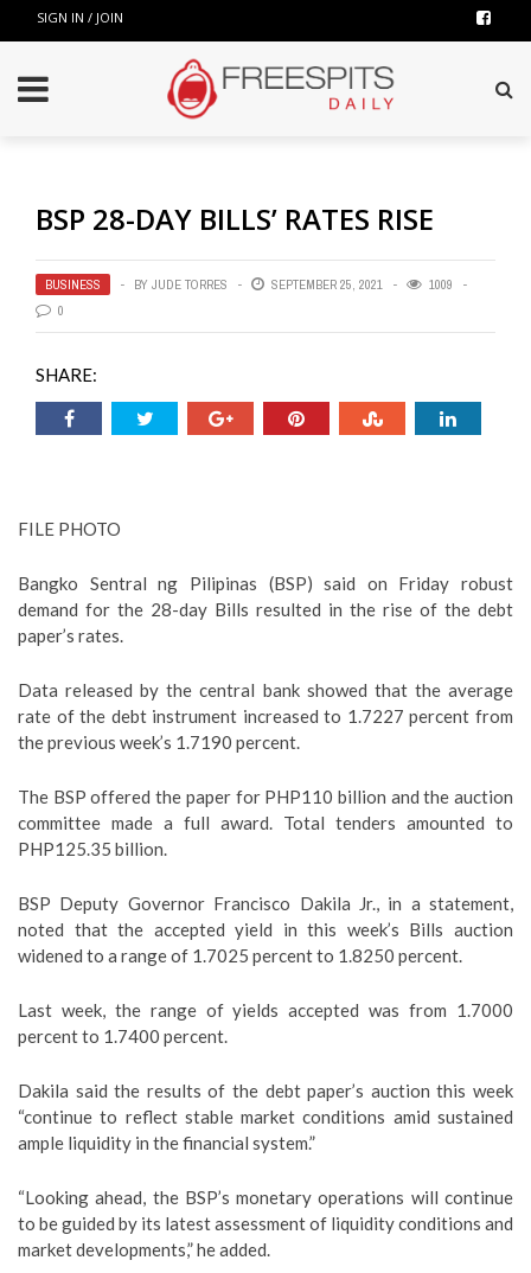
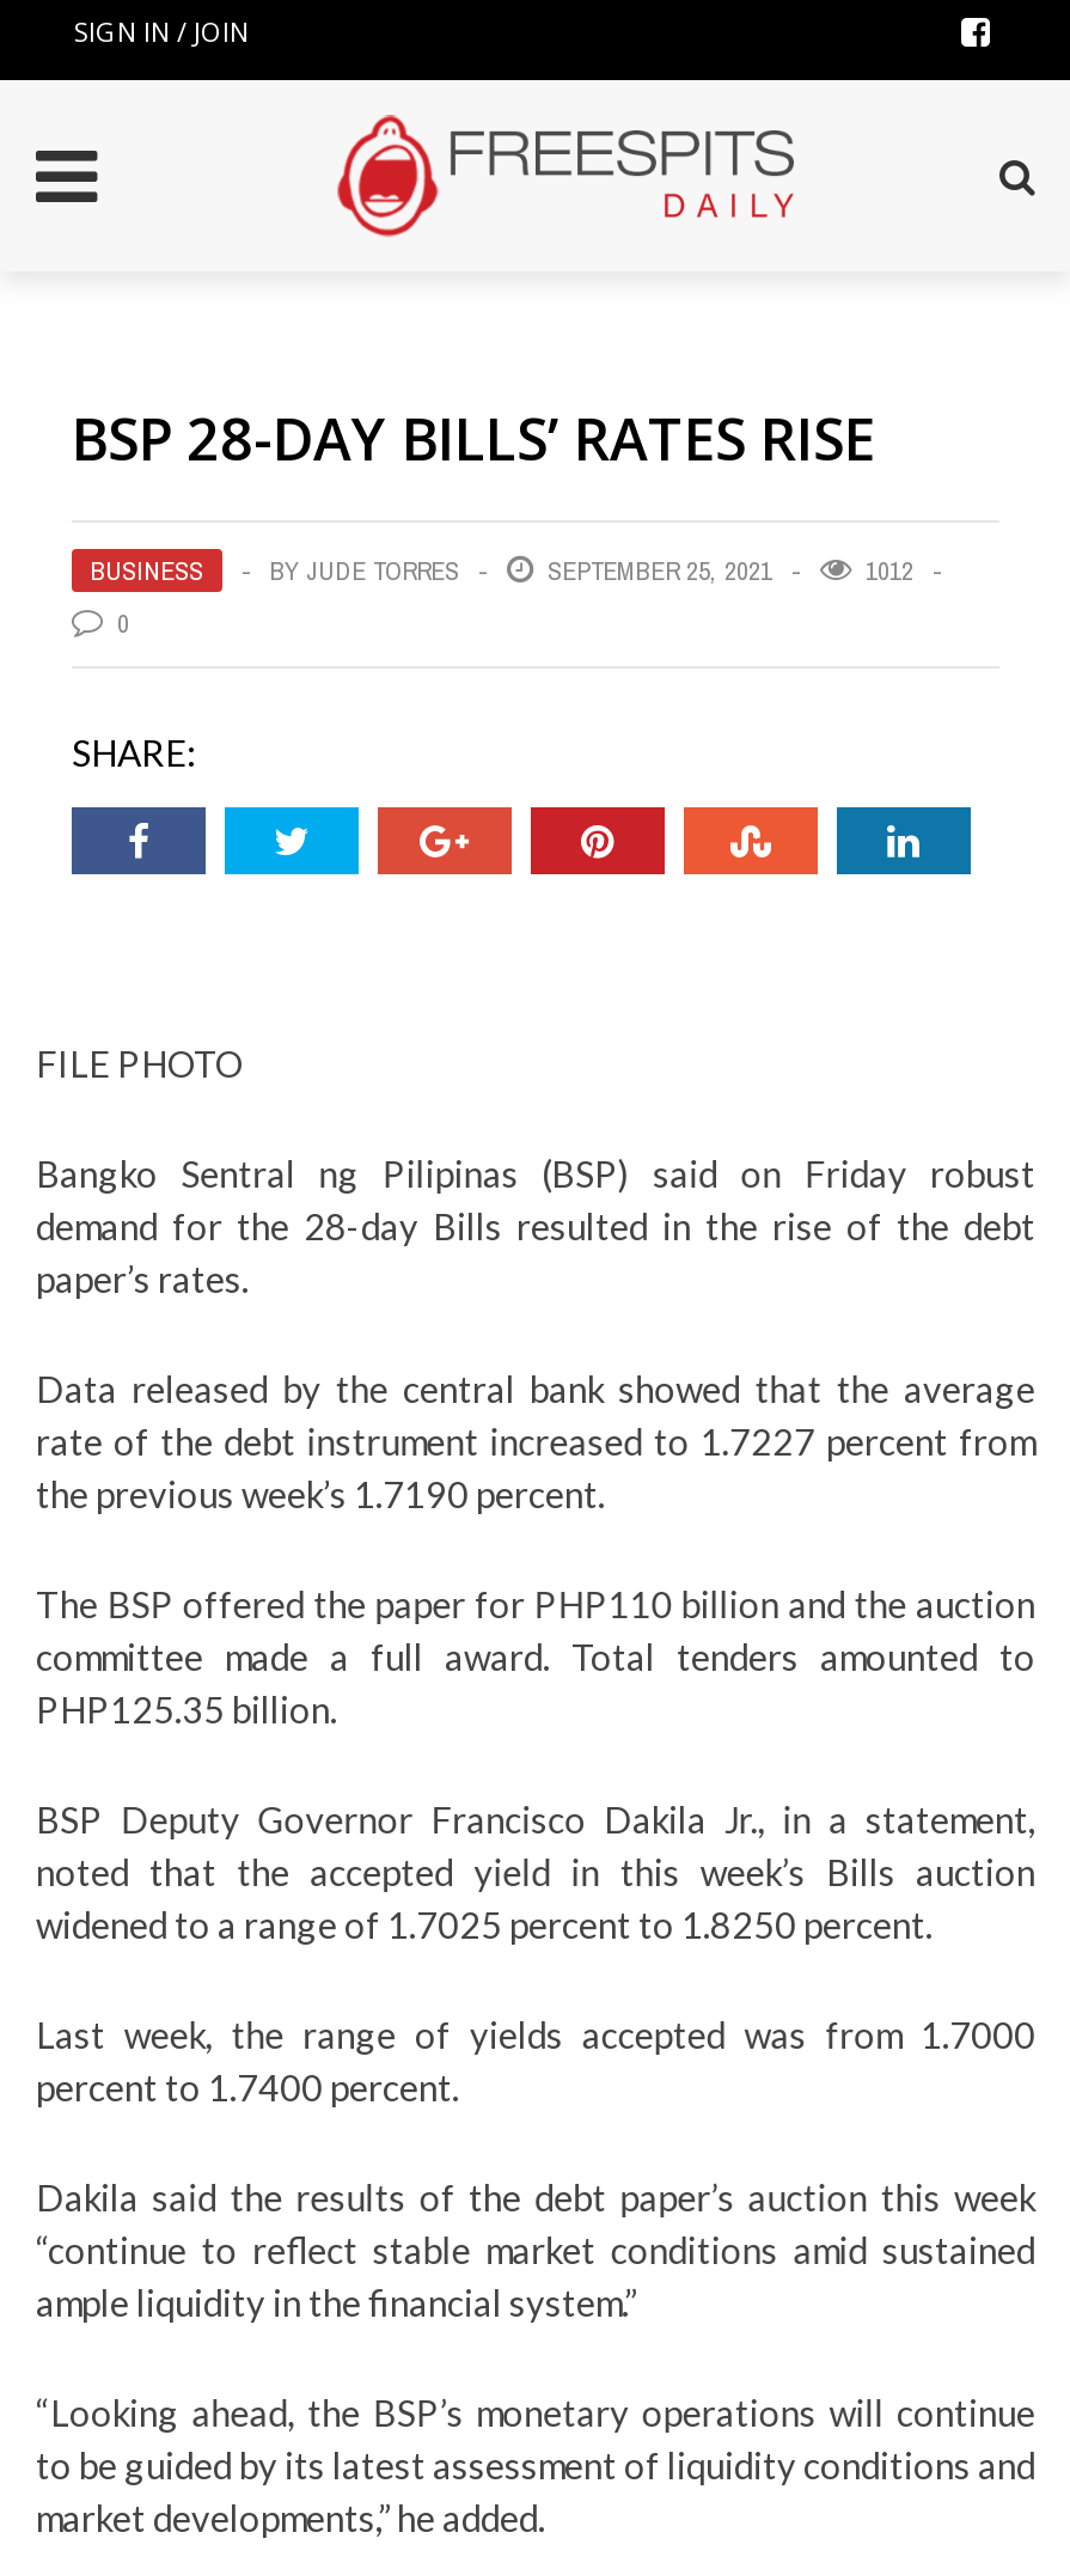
[429,276,453,293] 1009 -> [866,554,913,587] 1012

